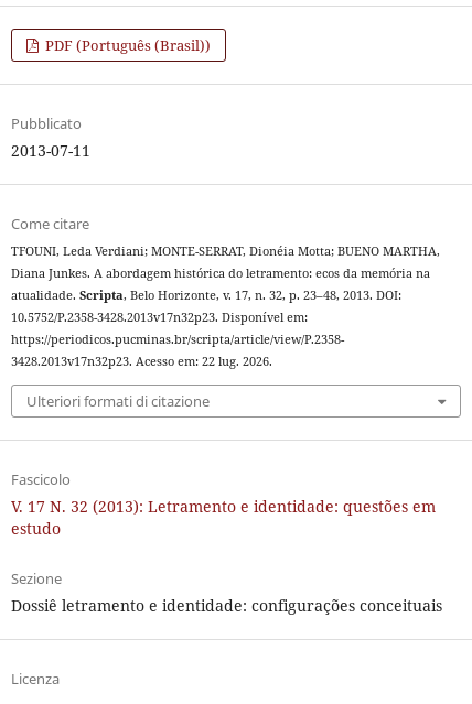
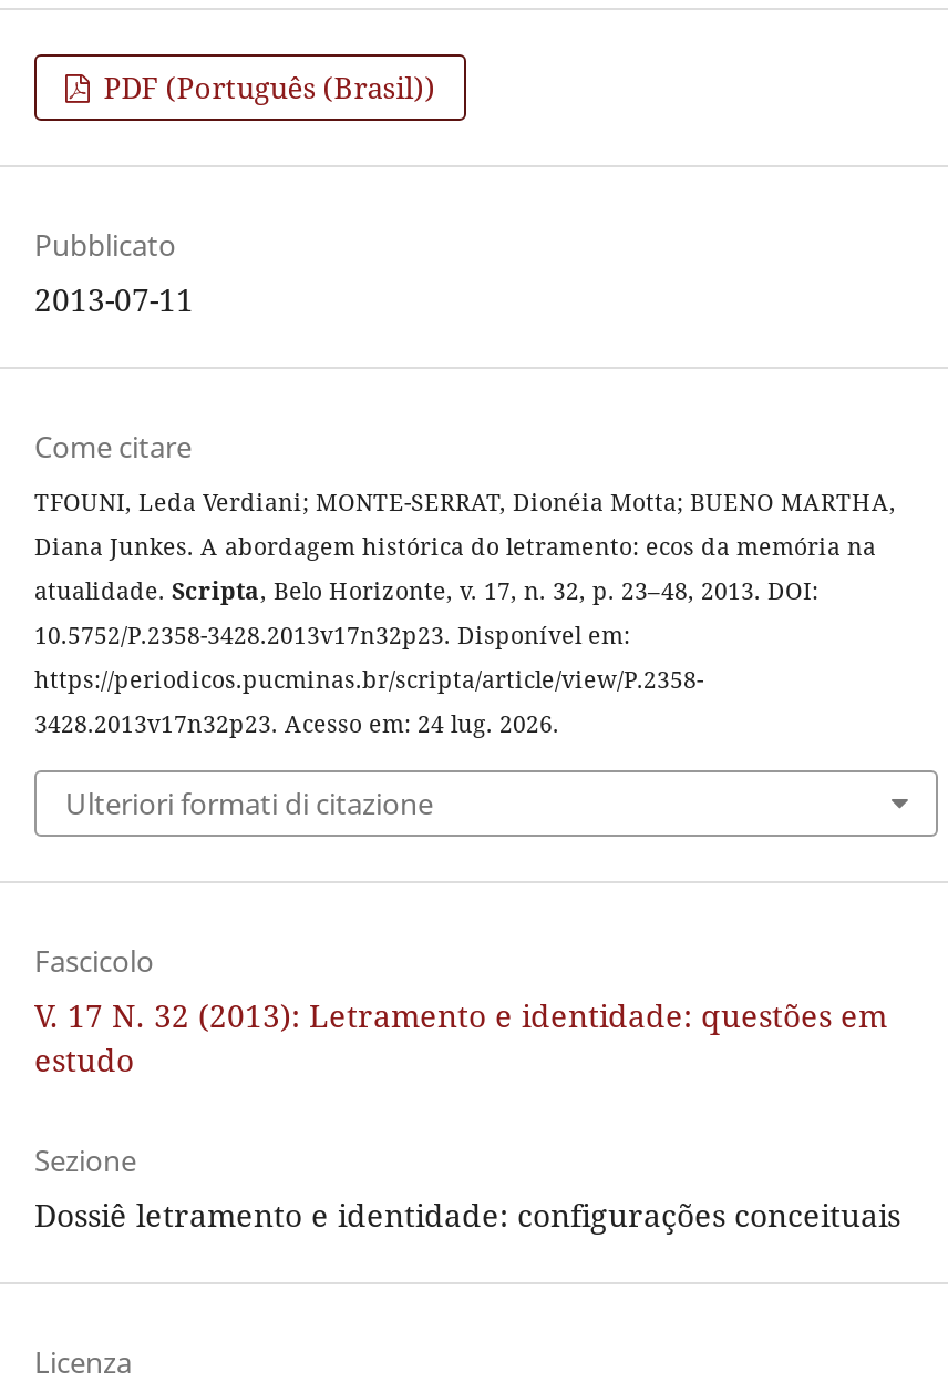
[11,354,272,369] 3428.2013v17n32p23. Acesso em: 22 lug. 2026. -> [34,709,559,740] 3428.2013v17n32p23. Acesso em: 24 lug. 2026.

